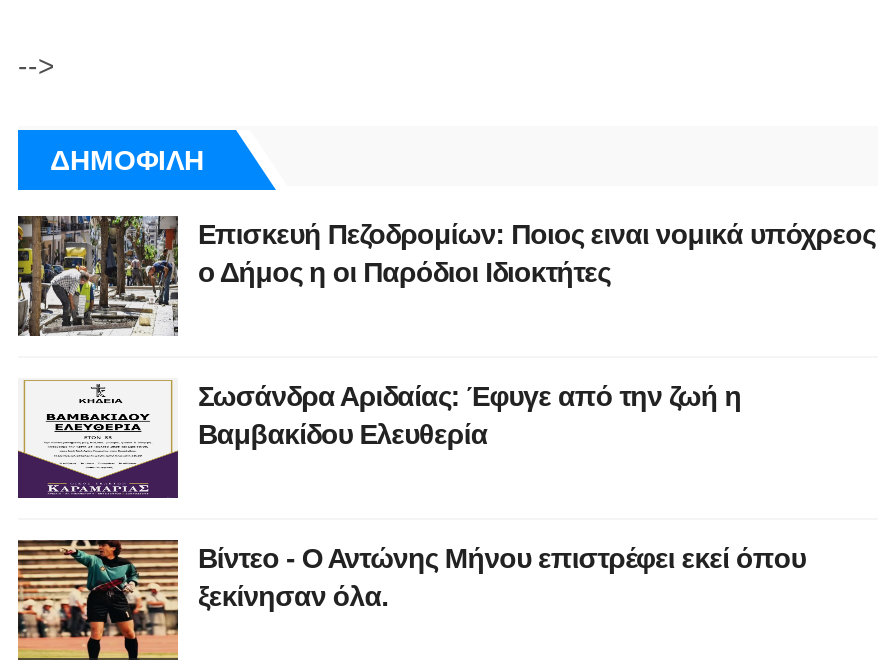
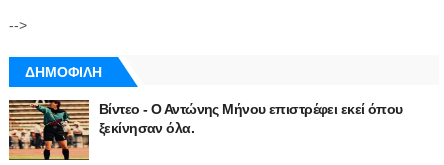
[16,216,875,336] [image] | Επισκευή Πεζοδρομίων: Ποιος ειναι νομικά υπόχρεος | ο Δήμος η οι Παρόδιοι Ιδιοκτήτες -> none
[16,378,741,500] [image] | Σωσάνδρα Αριδαίας: Έφυγε από την ζωή η | Βαμβακίδου Ελευθερία -> none

